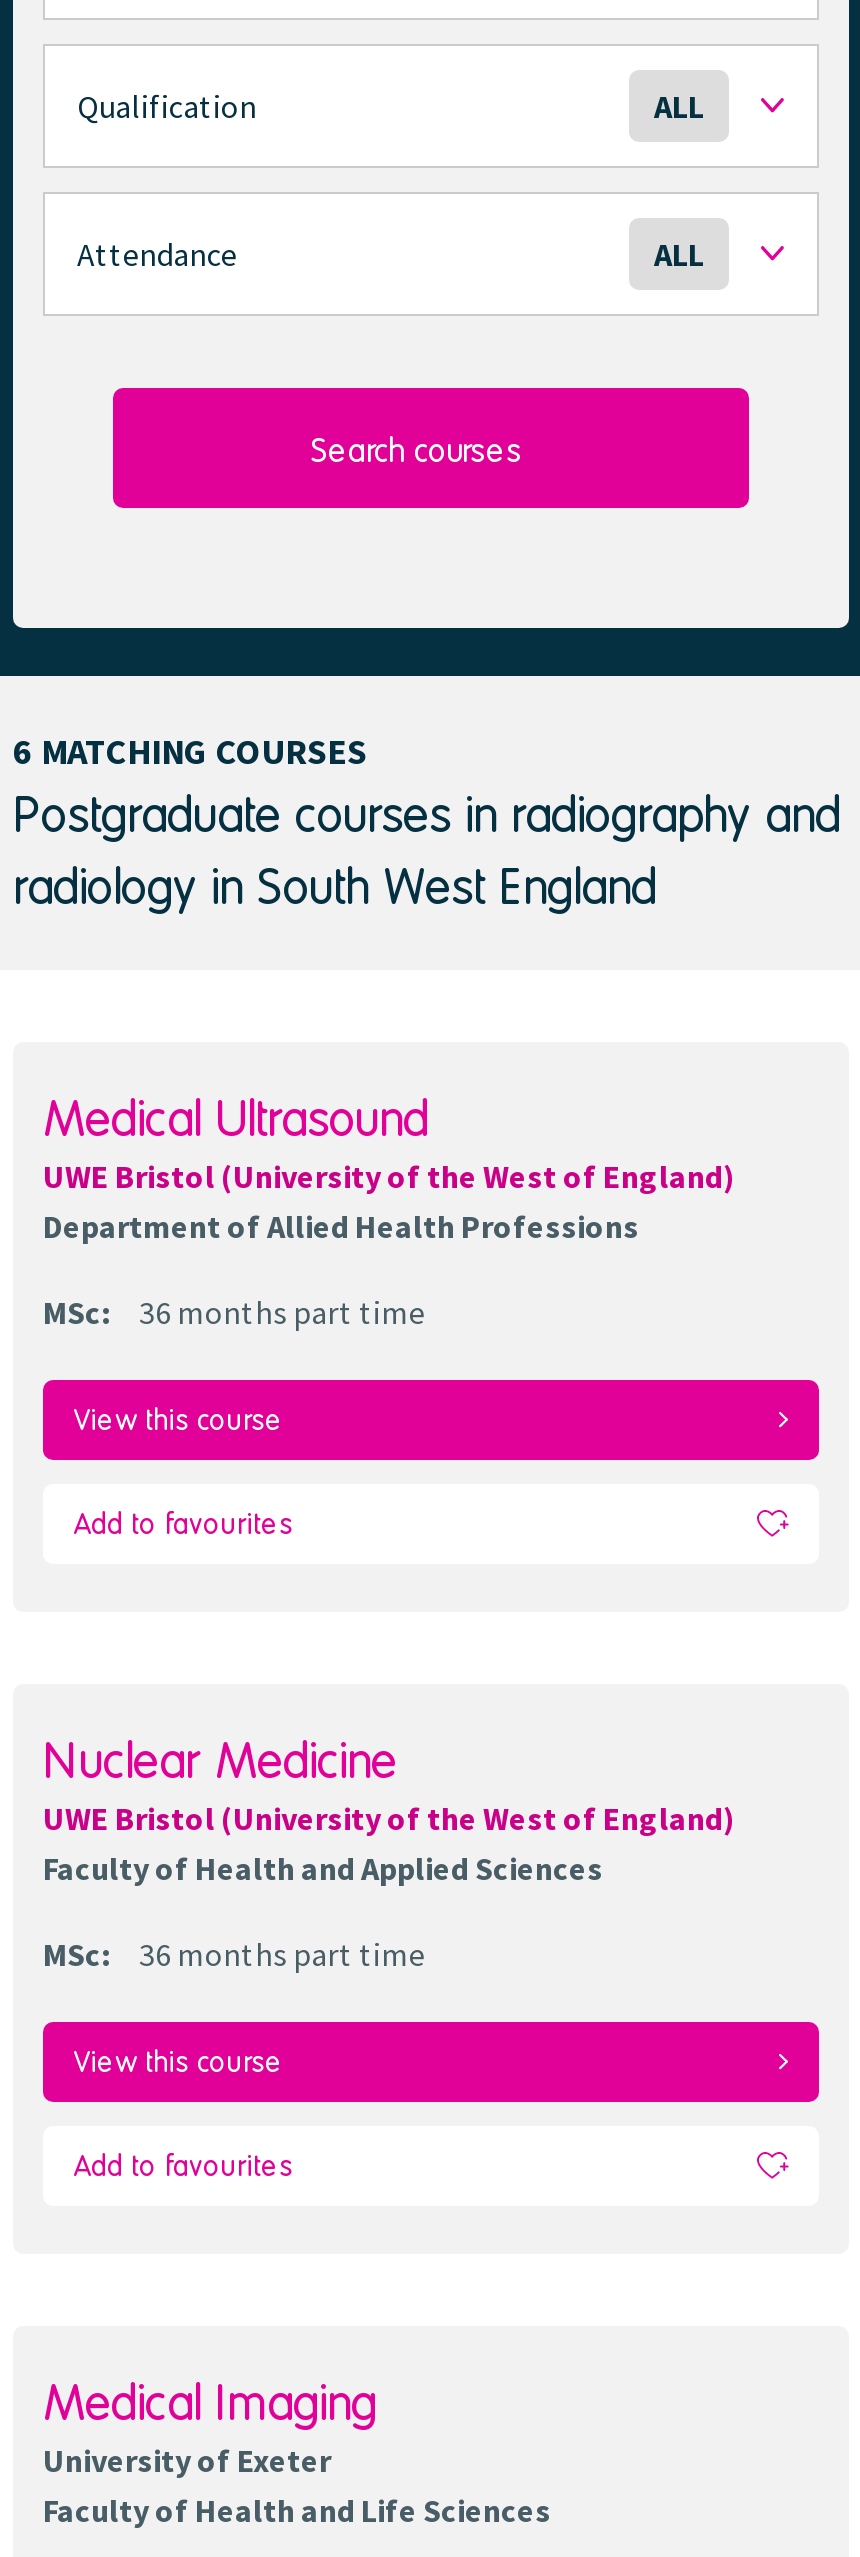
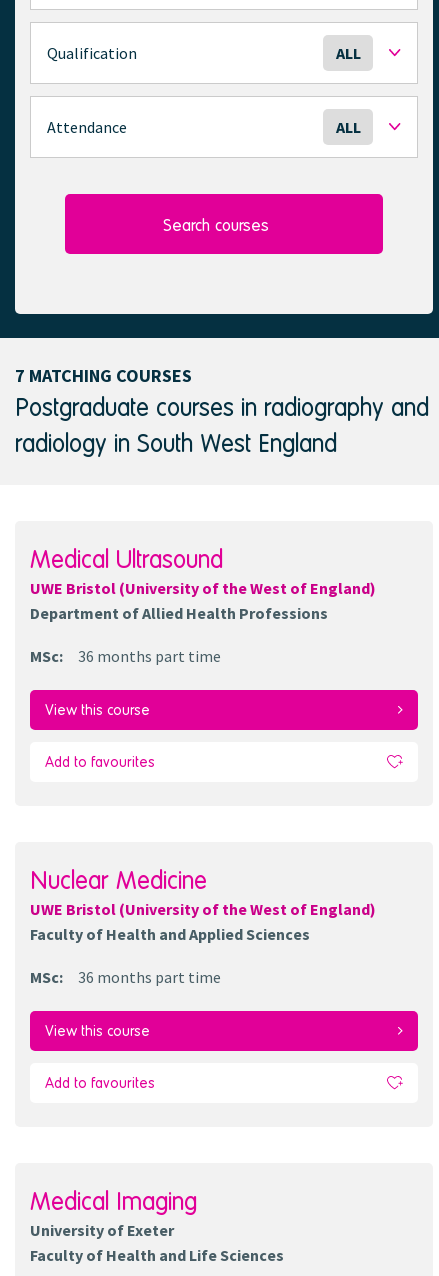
[13,728,367,774] 6 MATCHING COURSES -> [15,364,192,387] 7 MATCHING COURSES

